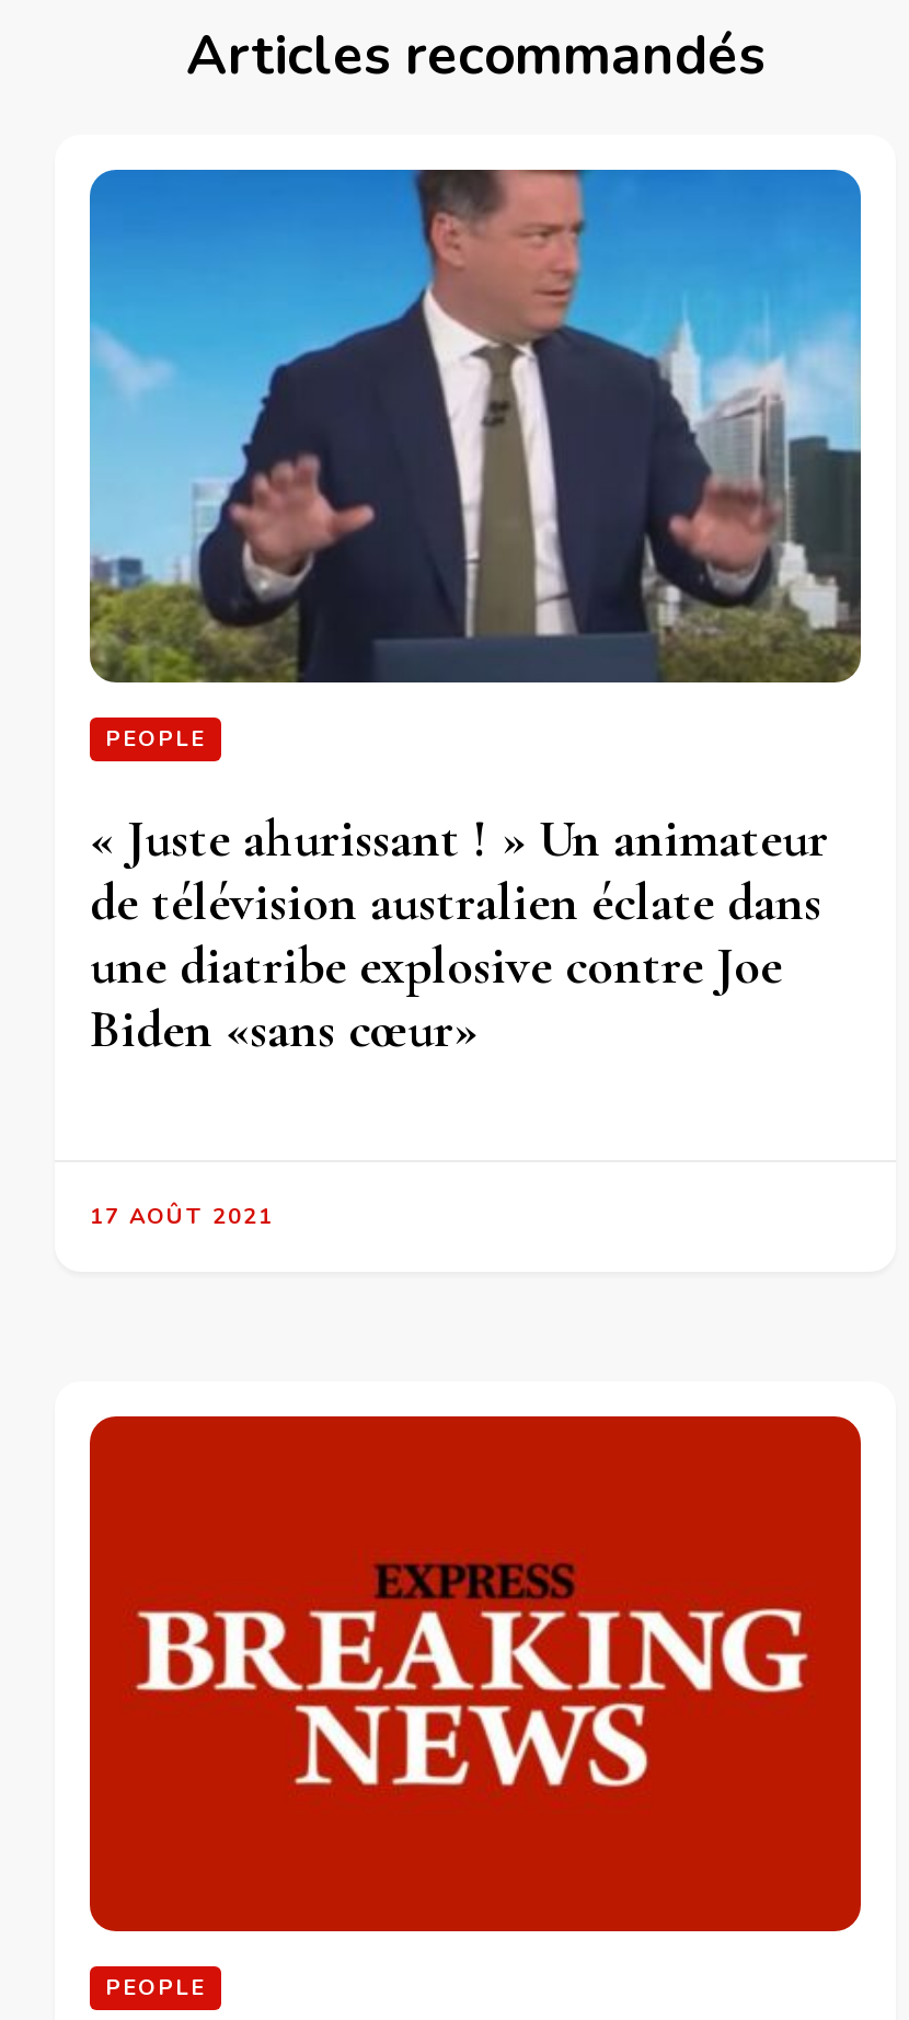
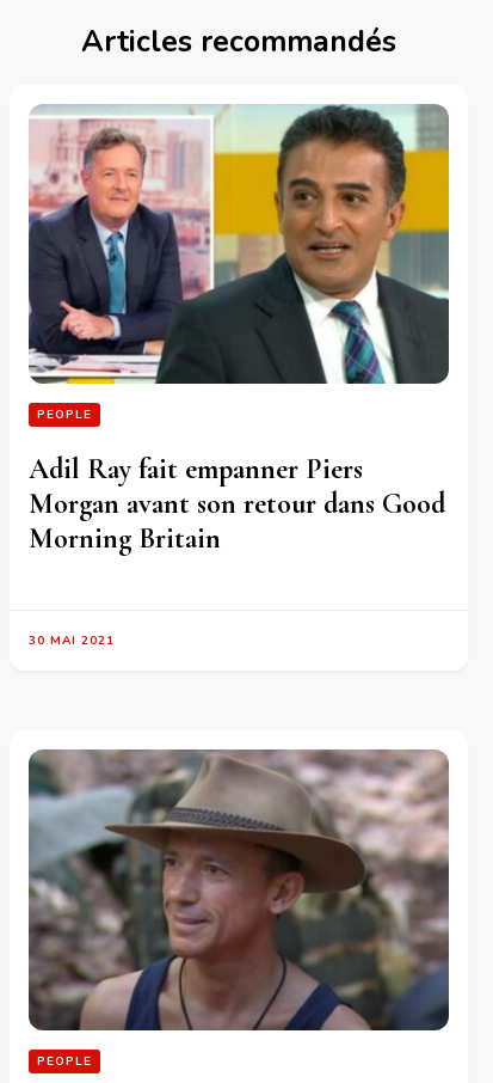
[88,168,863,685] [image] -> [27,103,450,385] [image]
[90,808,828,1062] « Juste ahurissant ! » Un animateur | de télévision australien éclate dans | une diatribe explosive contre Joe | Biden «sans cœur» -> [29,452,445,556] Adil Ray fait empanner Piers | Morgan avant son retour dans Good | Morning Britain
[90,1203,274,1233] 17 AOÛT 2021 -> [29,633,115,650] 30 MAI 2021
[88,1414,863,1933] [image] -> [27,748,450,1032] [image]

